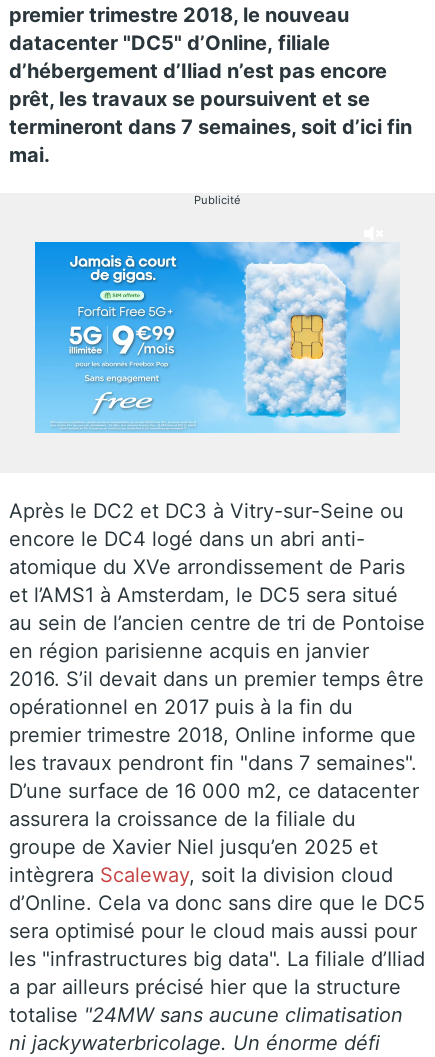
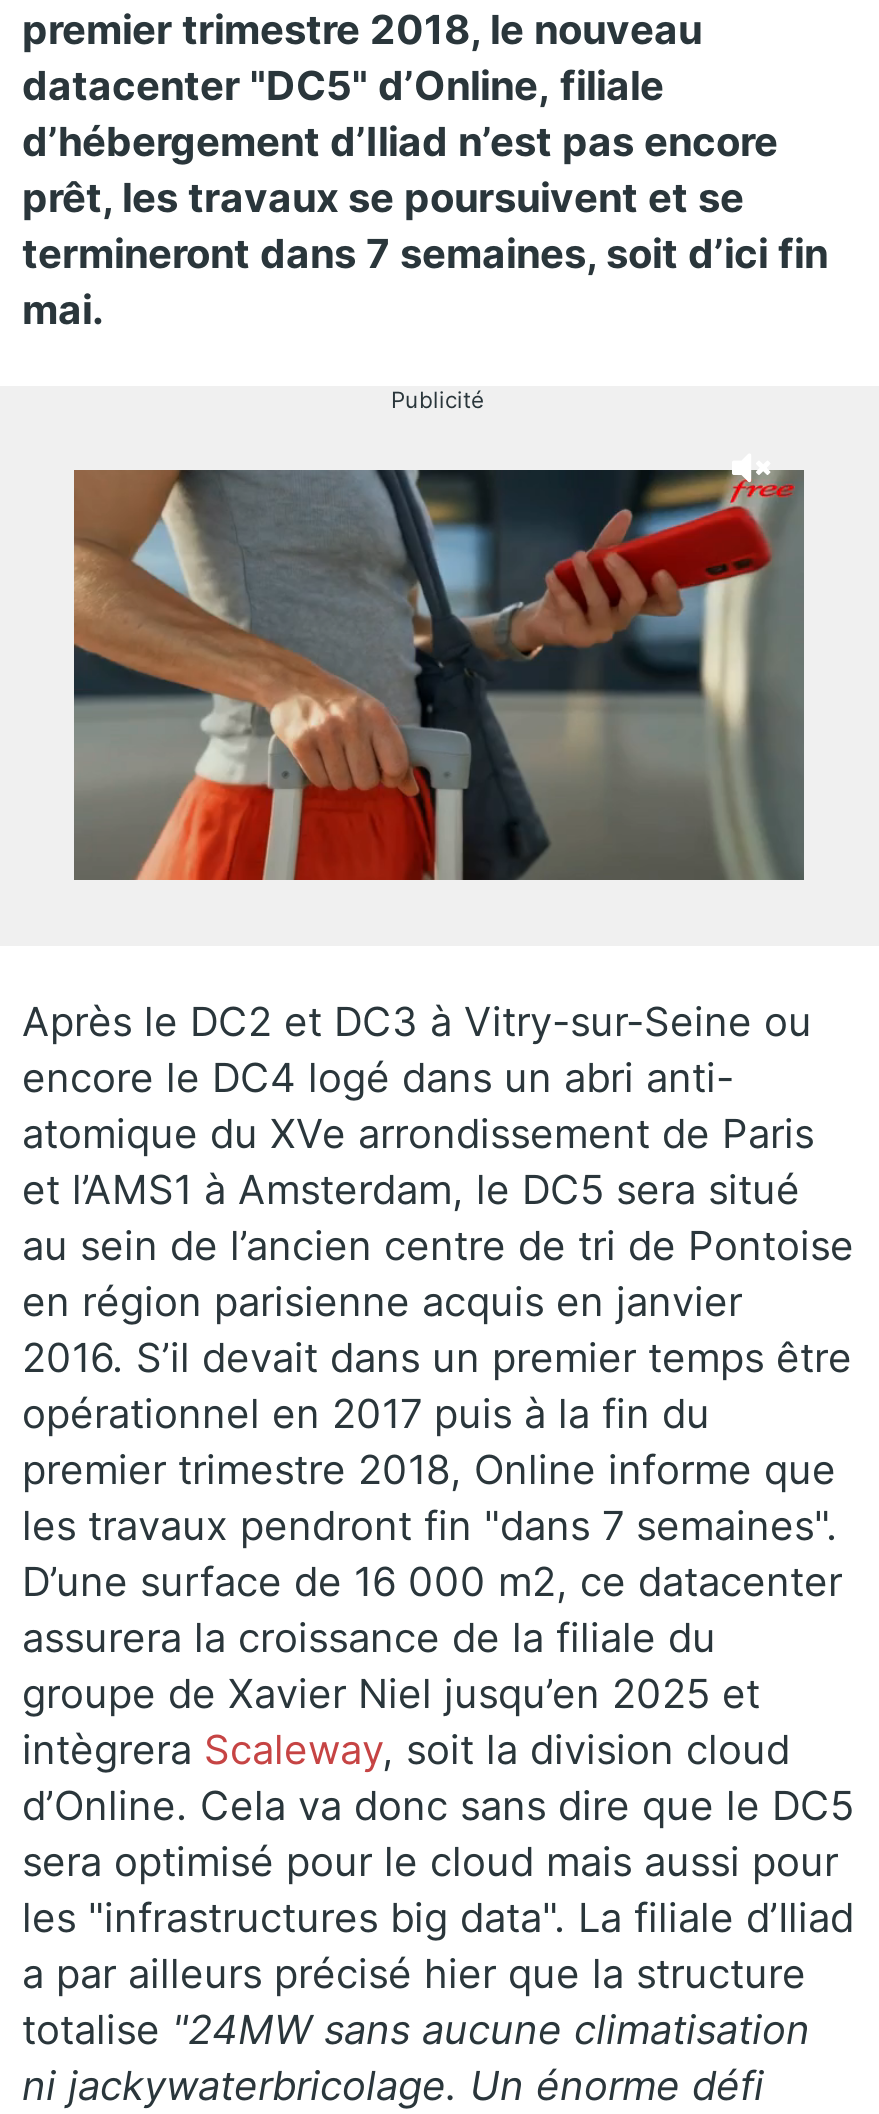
[34,235,401,440] [image] -> [72,468,806,882] [image]

